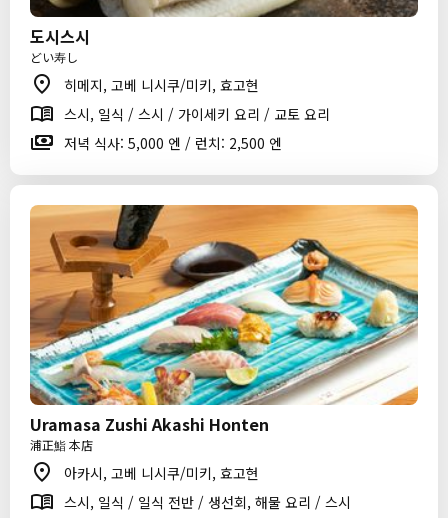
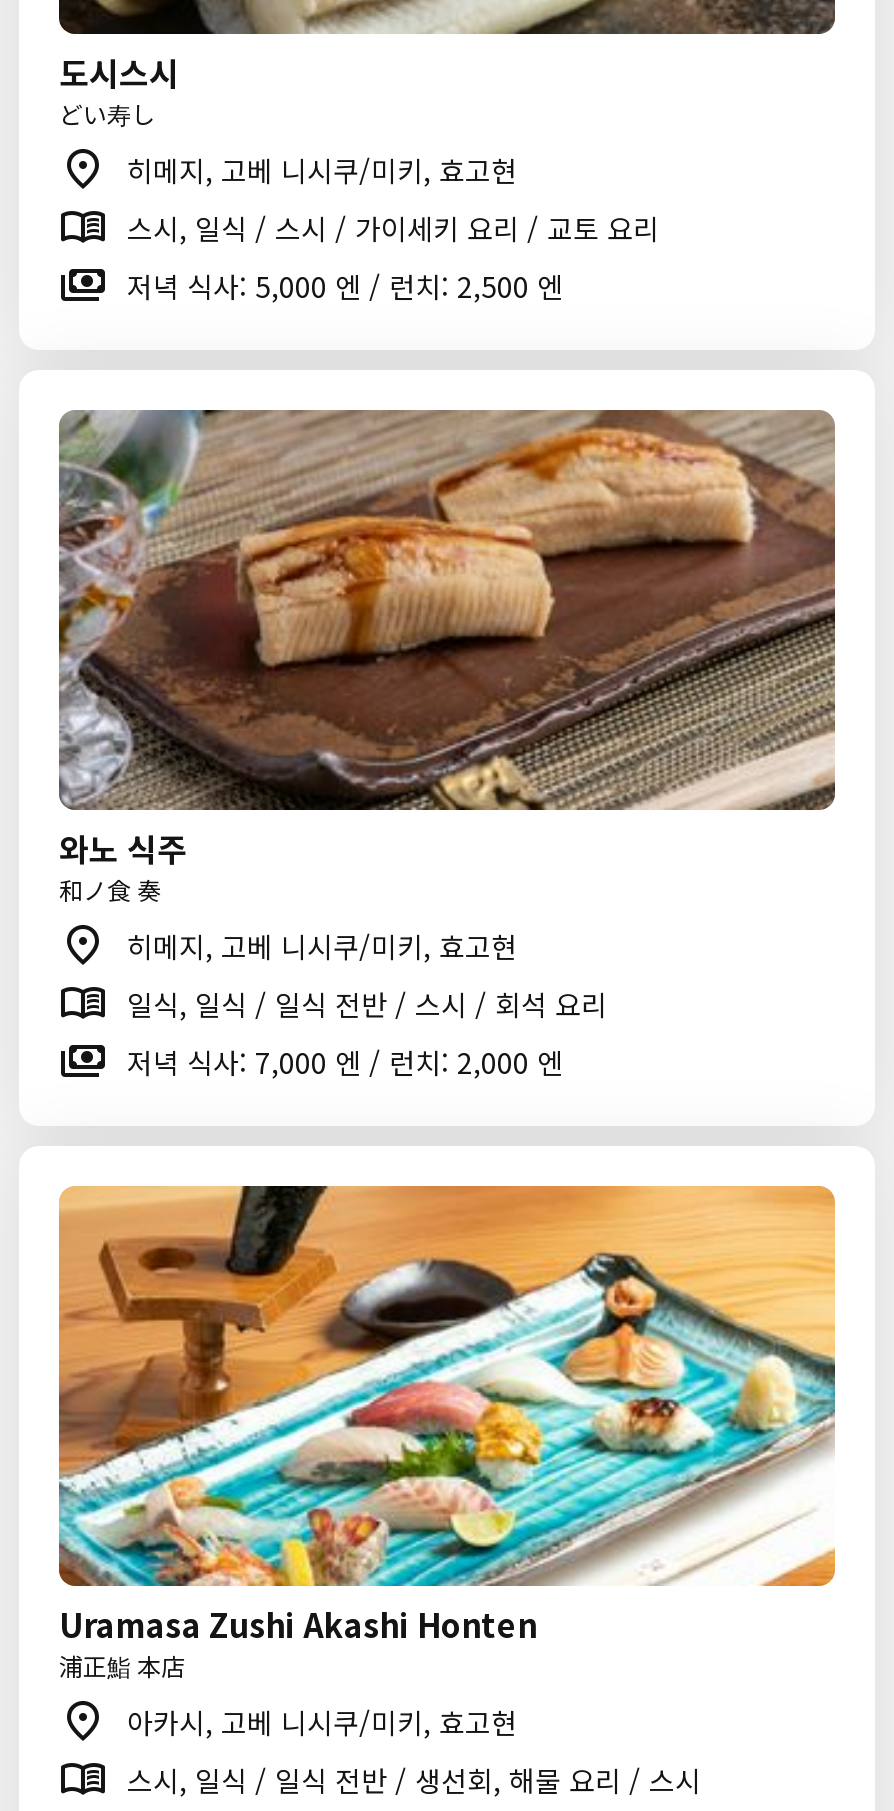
none -> [57,408,835,1082] [image] | 와노 식주 | 和ノ食 奏 | 히메지, 고베 니시쿠/미키, 효고현 | 일식, 일식 / 일식 전반 / 스시 / 회석 요리 | 저녁 식사: 7,000 엔 / 런치: 2,000 엔

